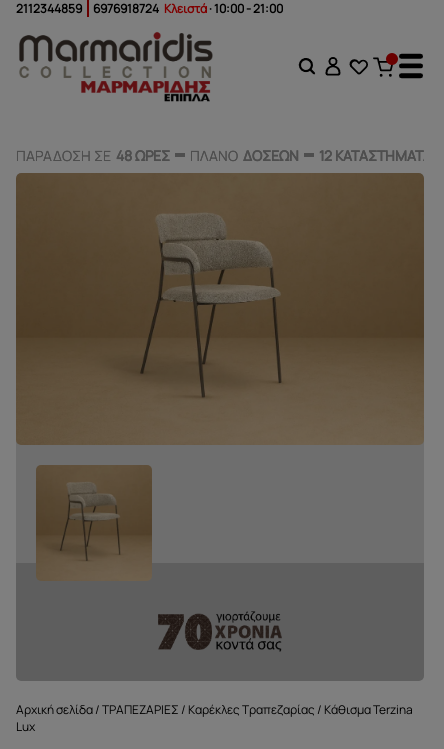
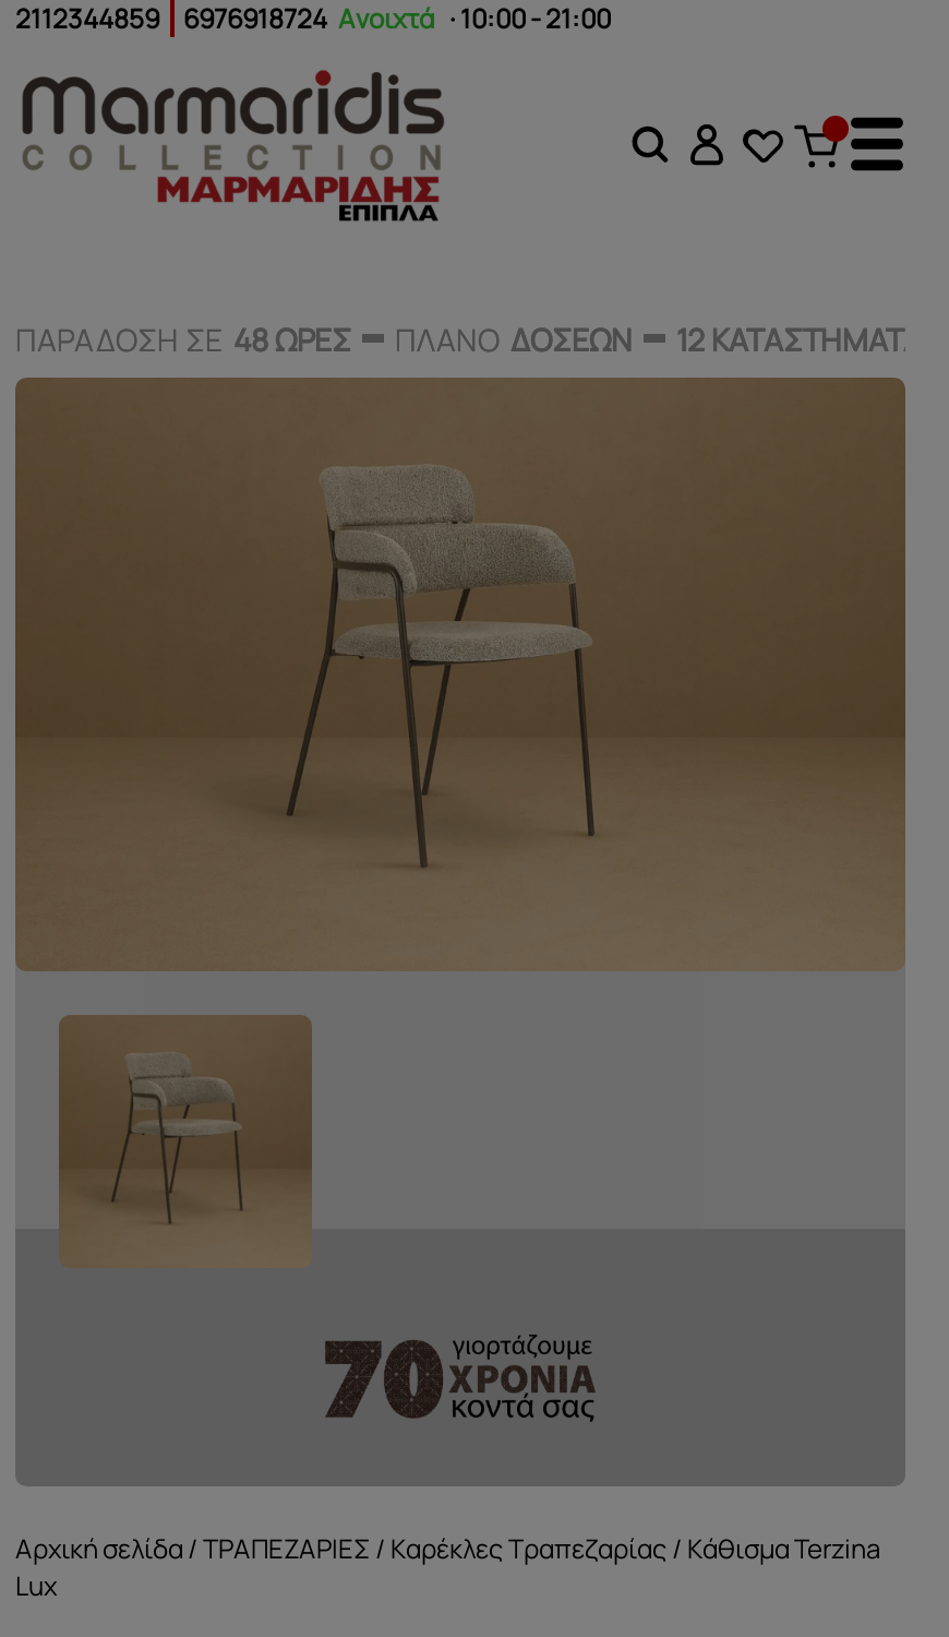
[16,0,283,17] 2112344859 6976918724 Κλειστά · 10:00 - 21:00 -> [15,0,611,37] 2112344859 6976918724 Ανοιχτά · 10:00 - 21:00

